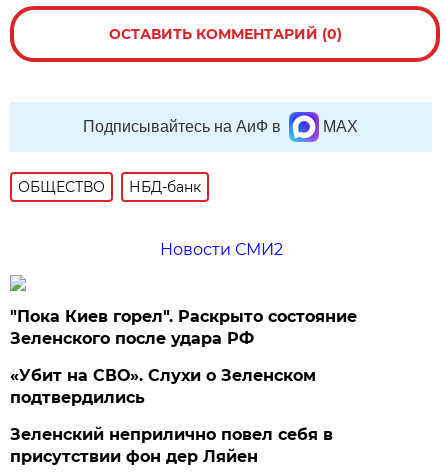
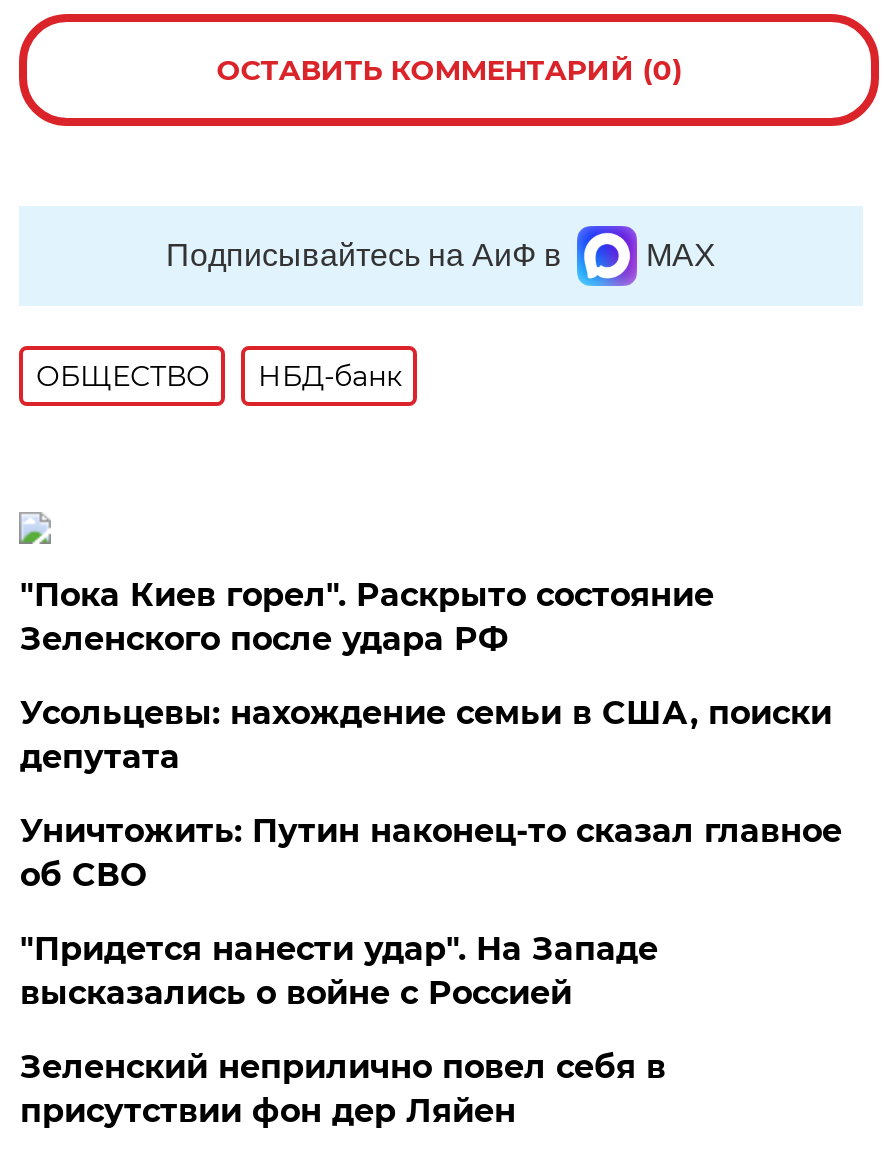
[160,240,283,259] Новости СМИ2 -> none
moved [10,307,357,348] -> [20,575,714,657]: "Пока Киев горел". Раскрыто состояние | Зеленского после удара РФ
[10,366,316,407] «Убит на СВО». Слухи о Зеленском | подтвердились -> [20,693,842,1011] Усольцевы: нахождение семьи в США, поиски | депутата | Уничтожить: Путин наконец-то сказал главное | об СВО | "Придется нанести удар". На Западе | высказались о войне с Россией

